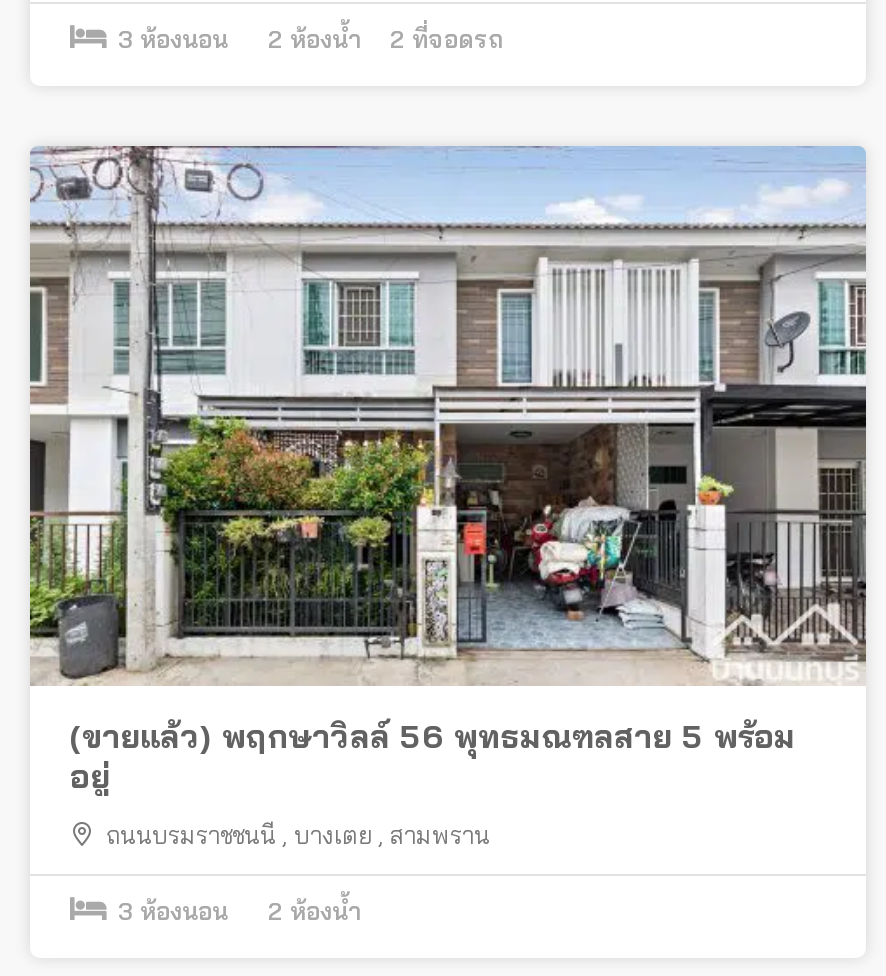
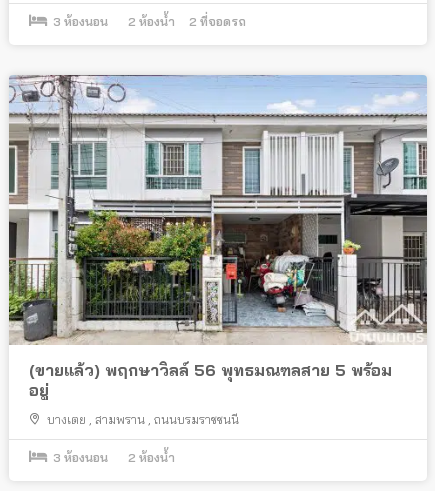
[106,820,490,850] ถนนบรมราชชนนี , บางเตย , สามพราน -> [47,412,239,427] บางเตย , สามพราน , ถนนบรมราชชนนี

